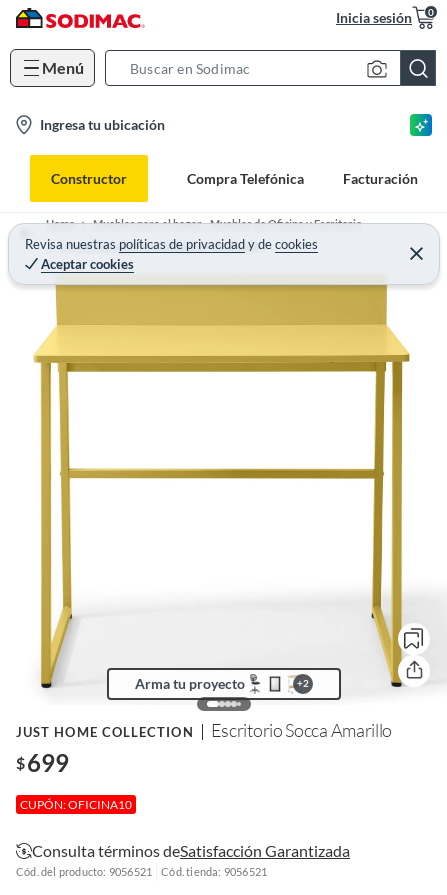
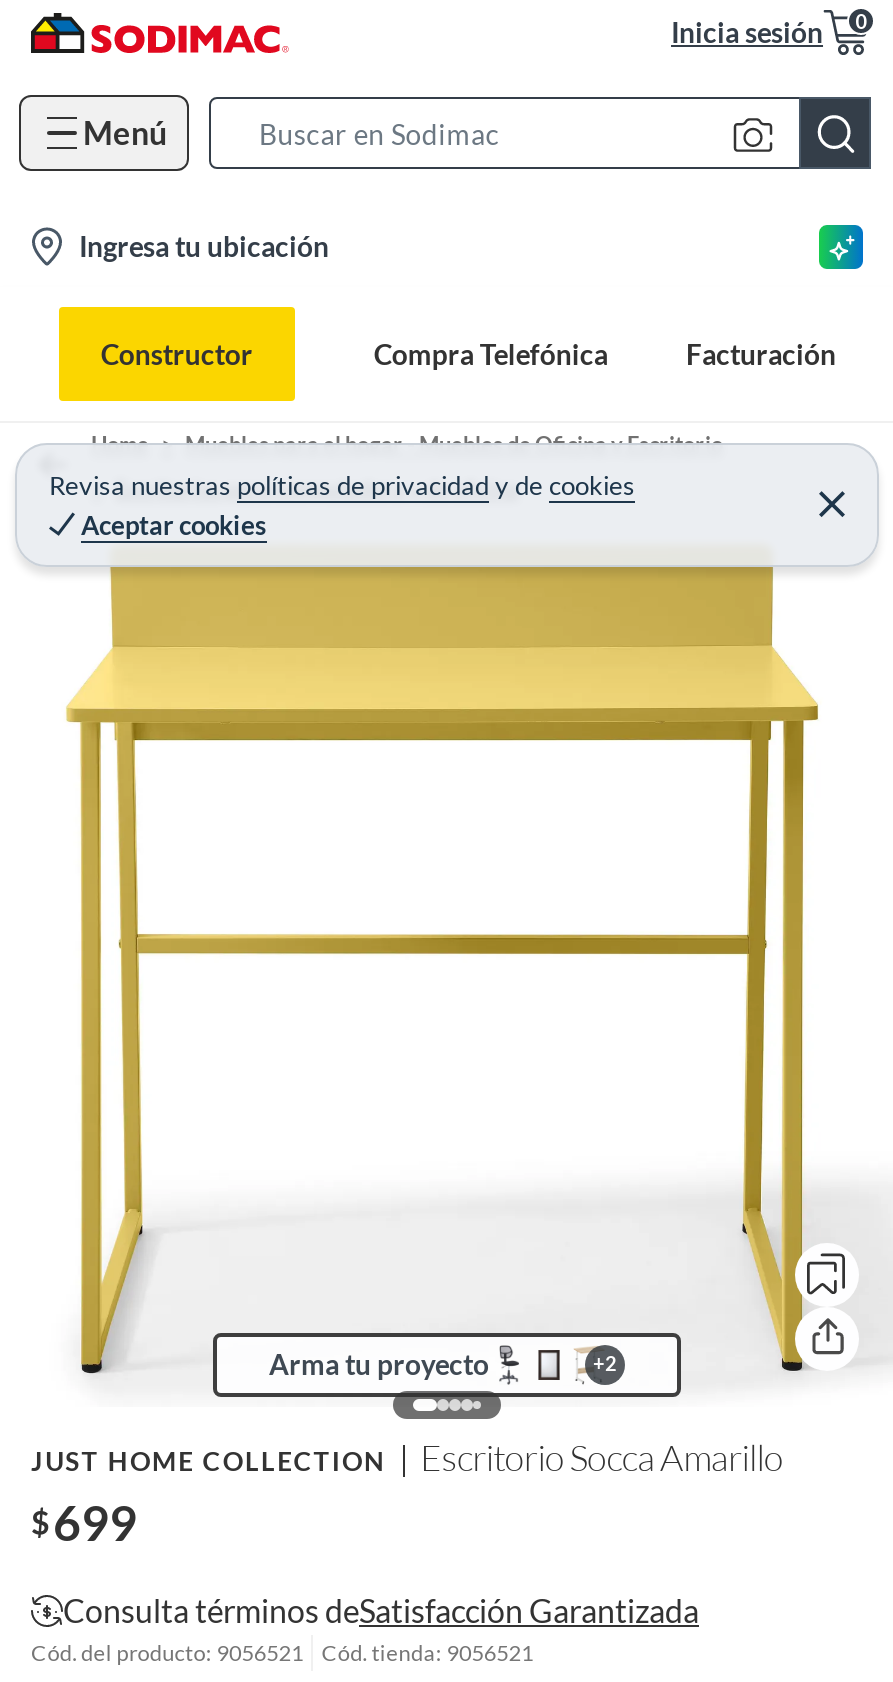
[20,797,132,812] CUPÓN: OFICINA10 -> none

